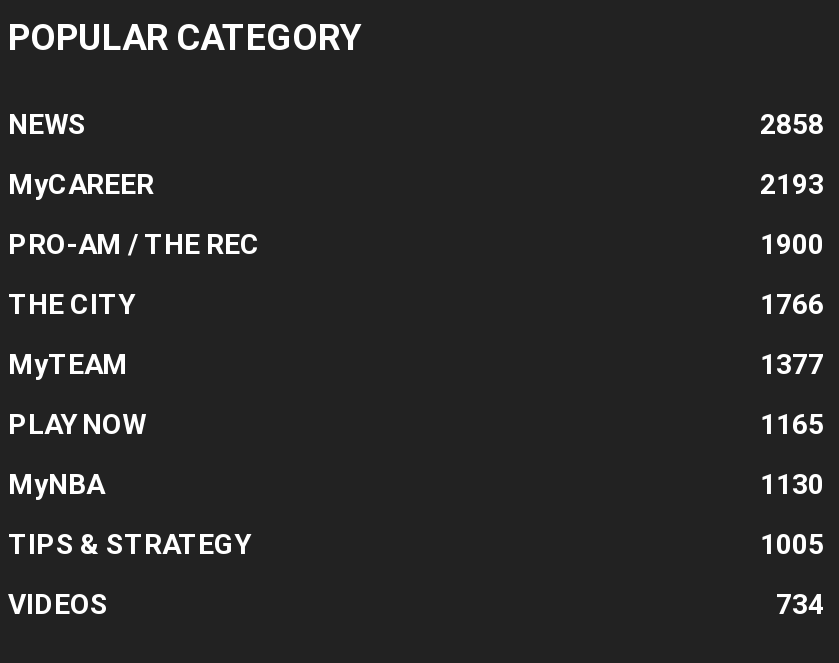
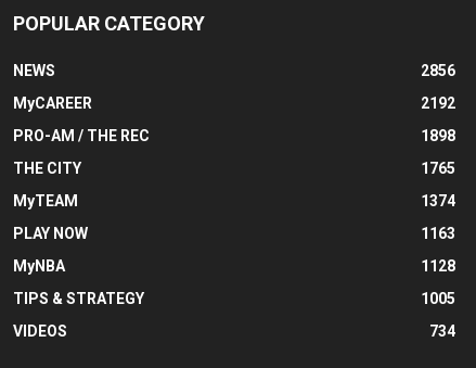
[760,108,824,140] 2858 -> [421,62,455,79] 2856
[760,168,824,200] 2193 -> [421,94,455,112] 2192
[760,228,824,260] 1900 -> [421,127,455,144] 1898
[760,288,824,320] 1766 -> [421,160,455,177] 1765
[760,348,824,380] 1377 -> [421,192,455,210] 1374
[760,408,824,440] 1165 -> [421,225,455,242] 1163
[760,468,824,500] 1130 -> [421,257,455,275] 1128

